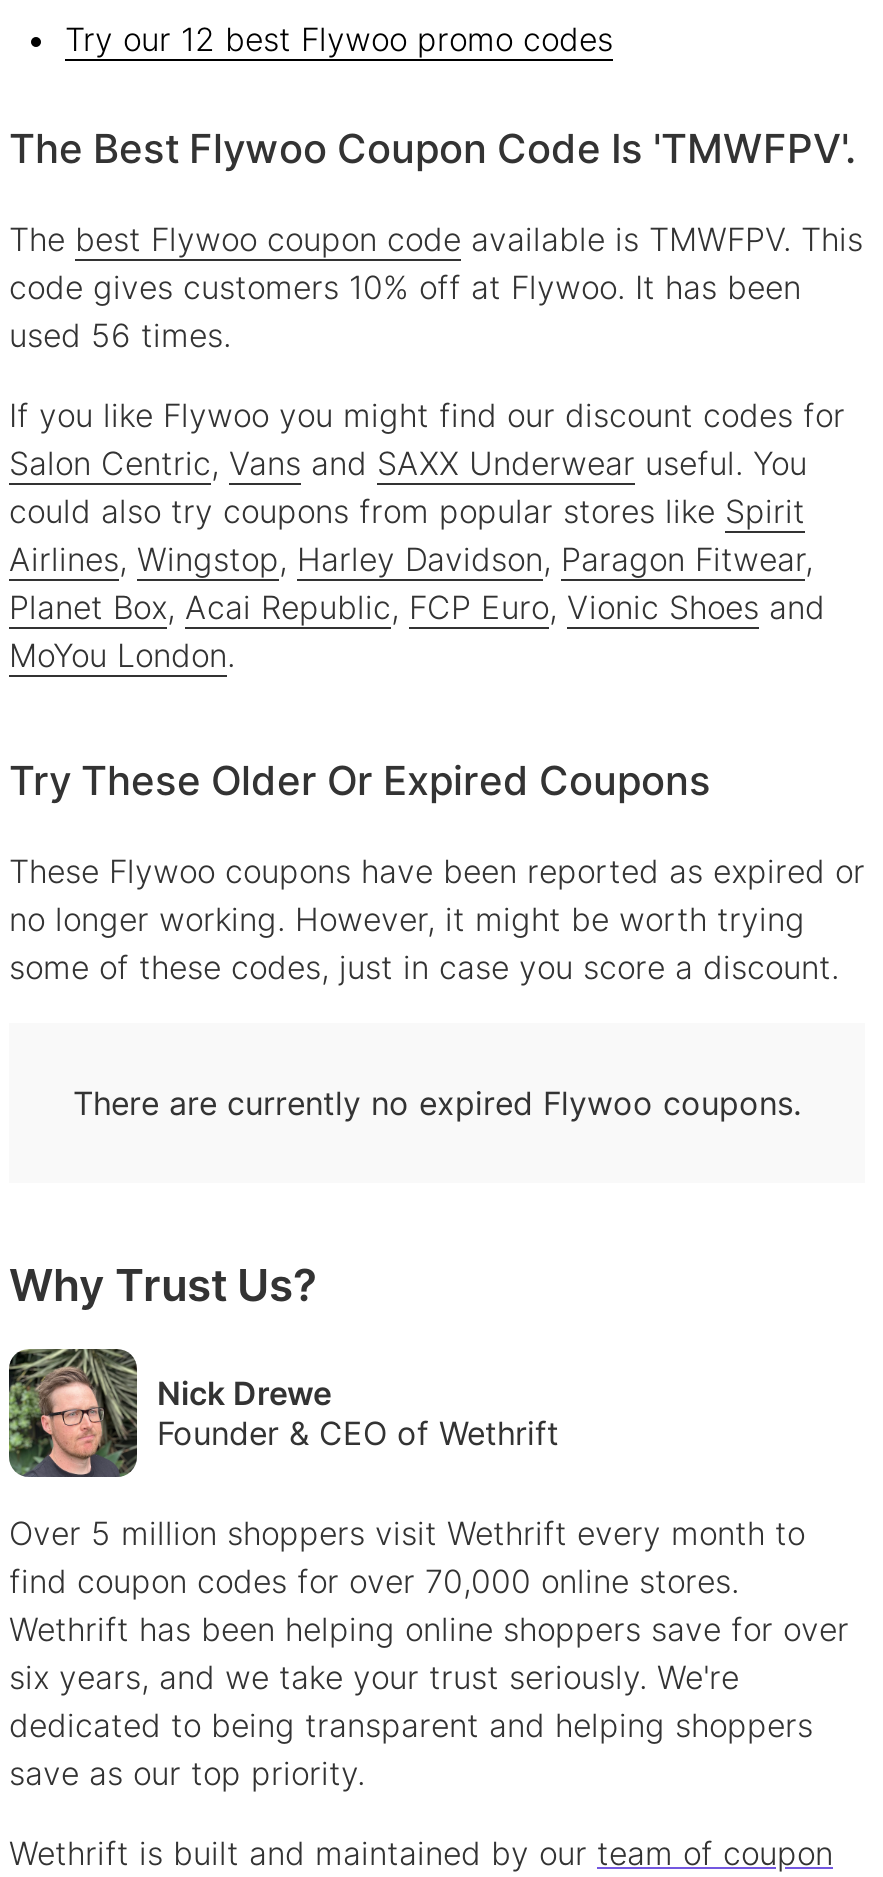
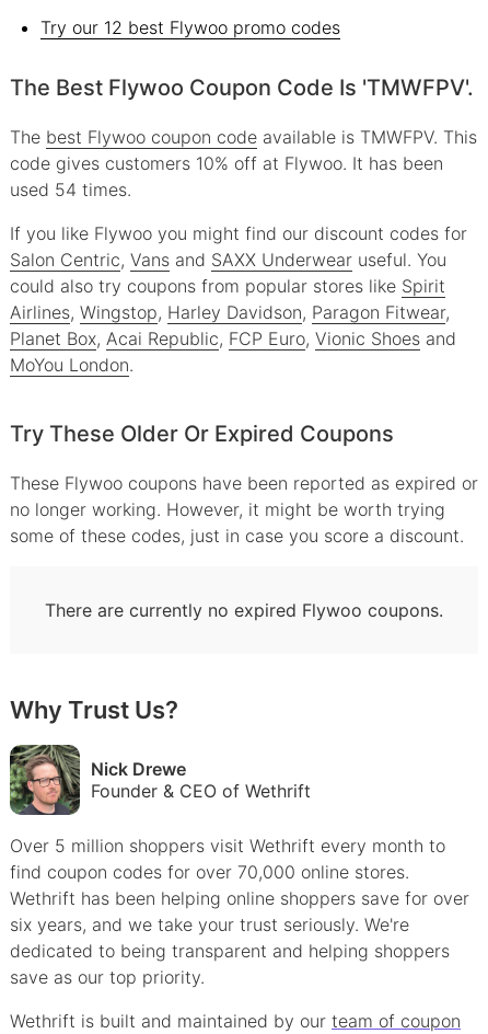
[9,316,231,356] used 56 times. -> [10,179,131,201] used 54 times.

